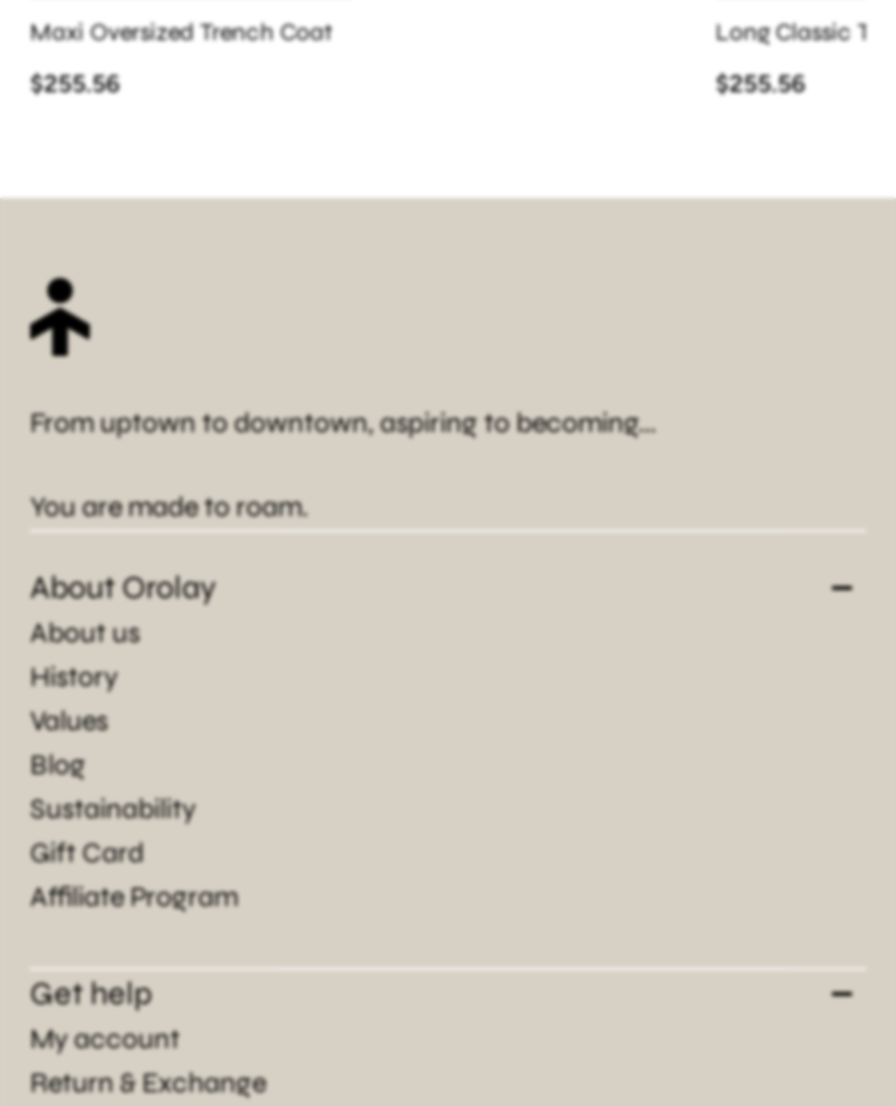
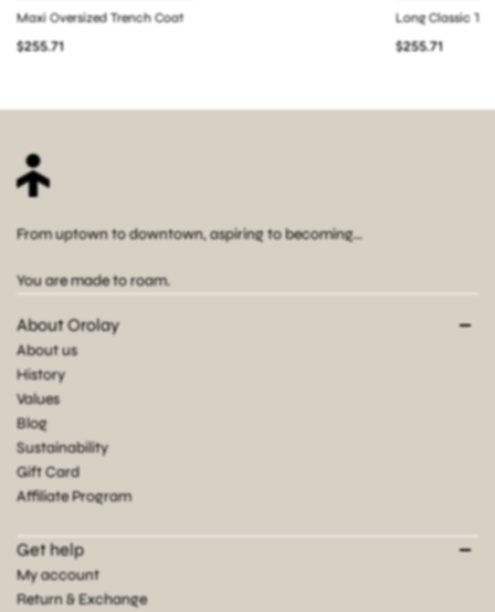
[30,69,120,97] $255.56 -> [17,38,64,54] $255.71
[716,69,806,97] $255.56 -> [395,38,443,54] $255.71

